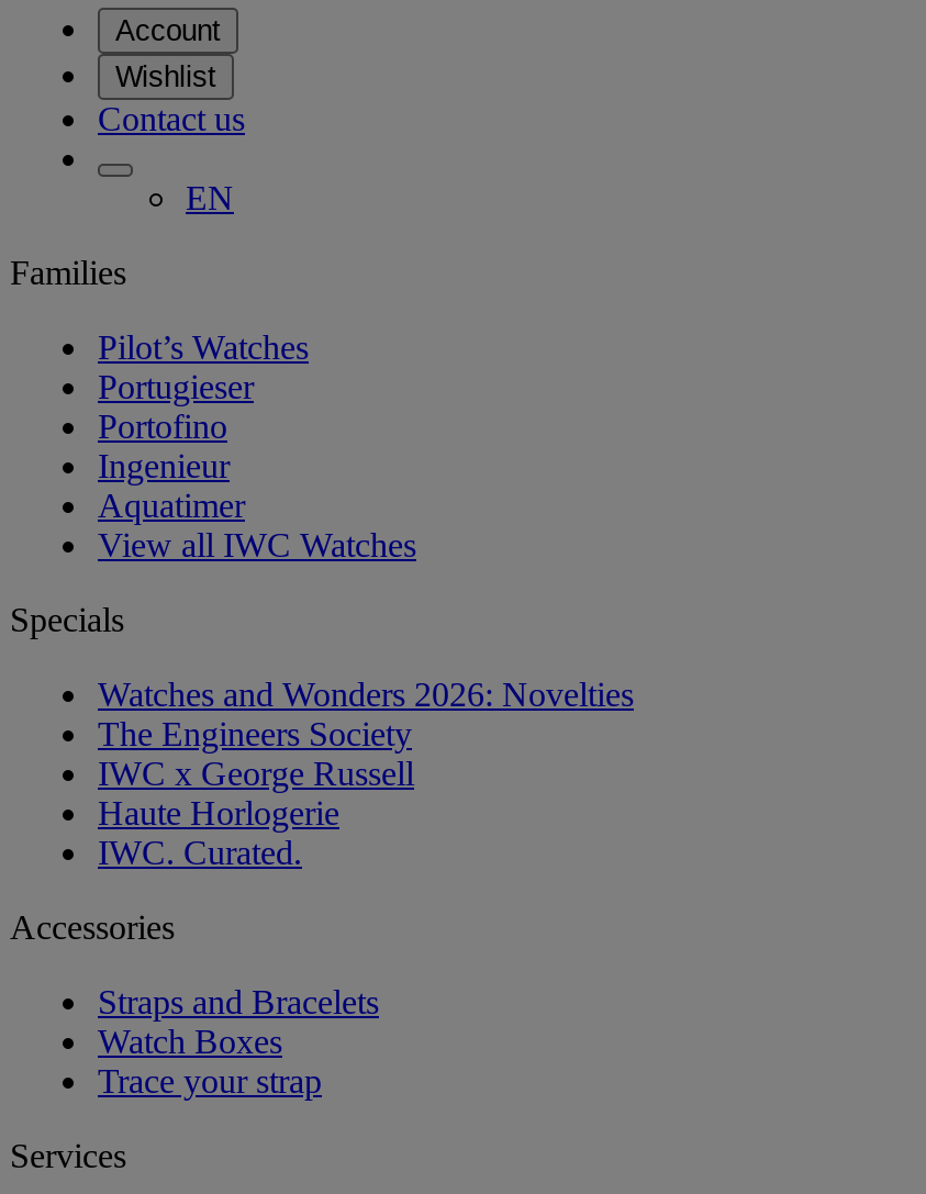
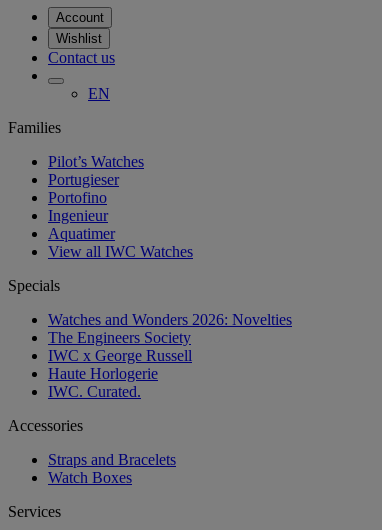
[98,1062,322,1100] Trace your strap -> none

